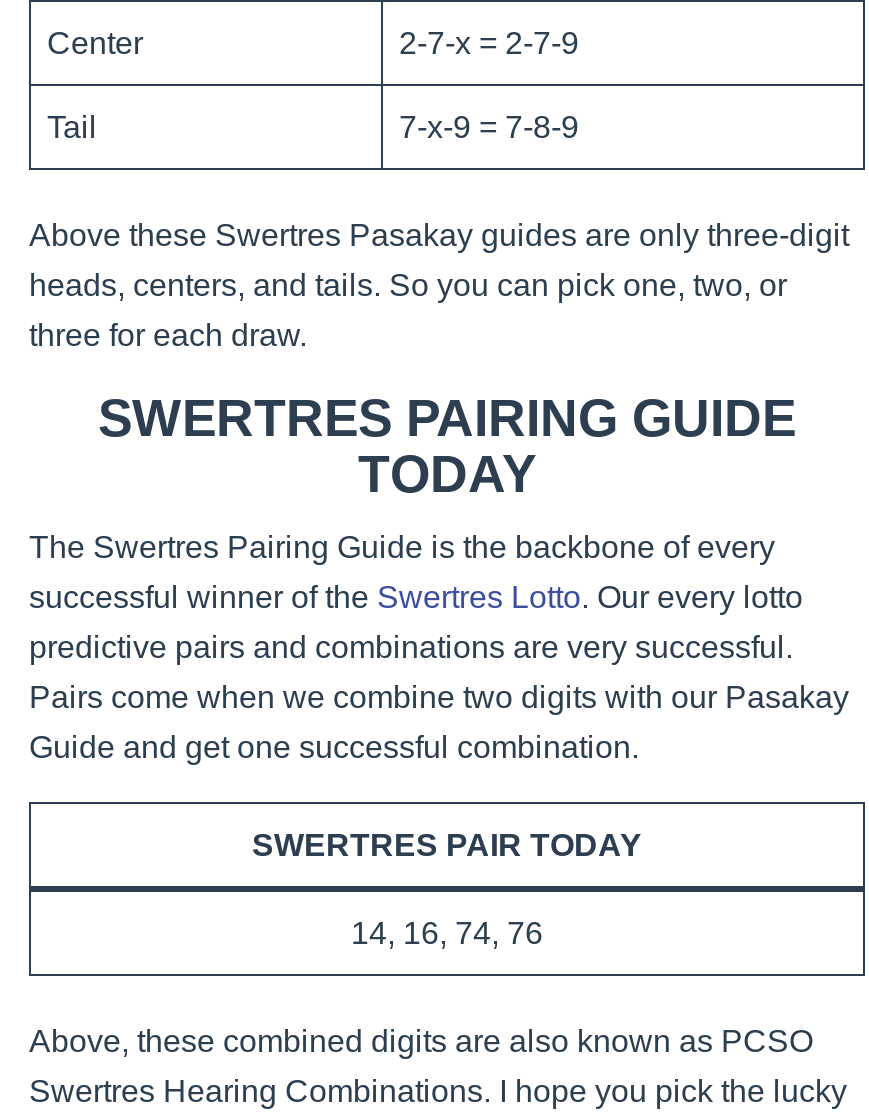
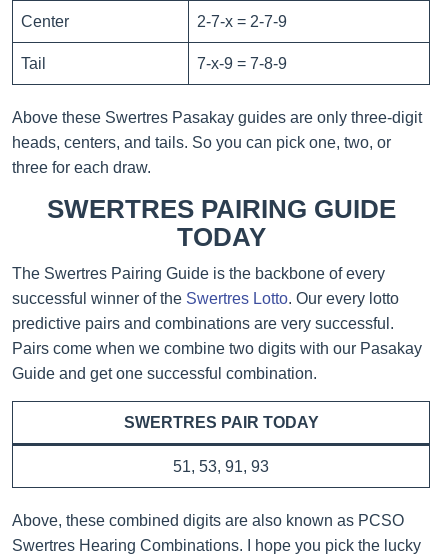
[351,916,543,950] 14, 16, 74, 76 -> [173,458,269,475] 51, 53, 91, 93

